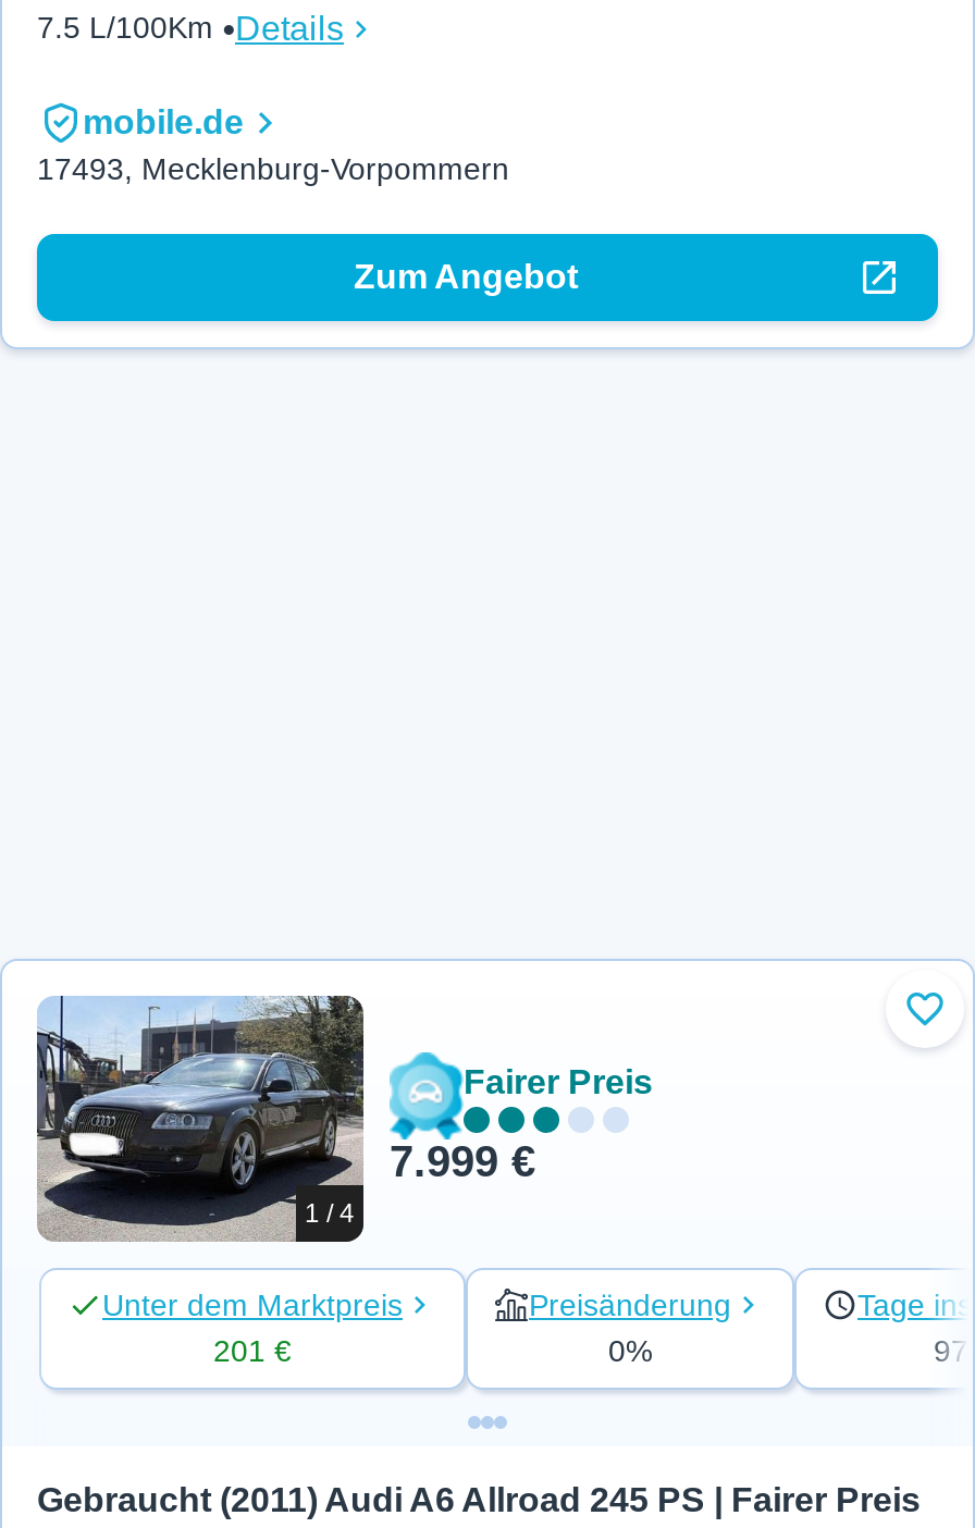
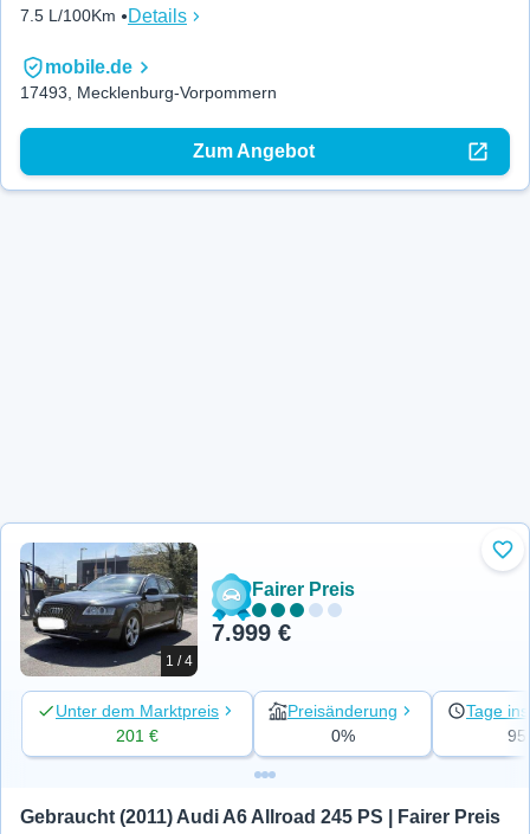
[934,1333,968,1368] 97 -> [508,726,526,745] 95

